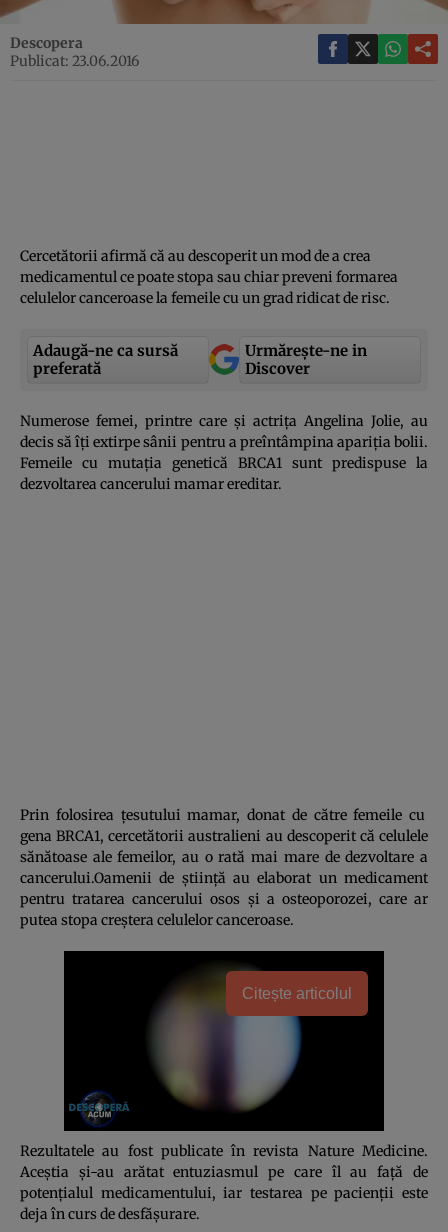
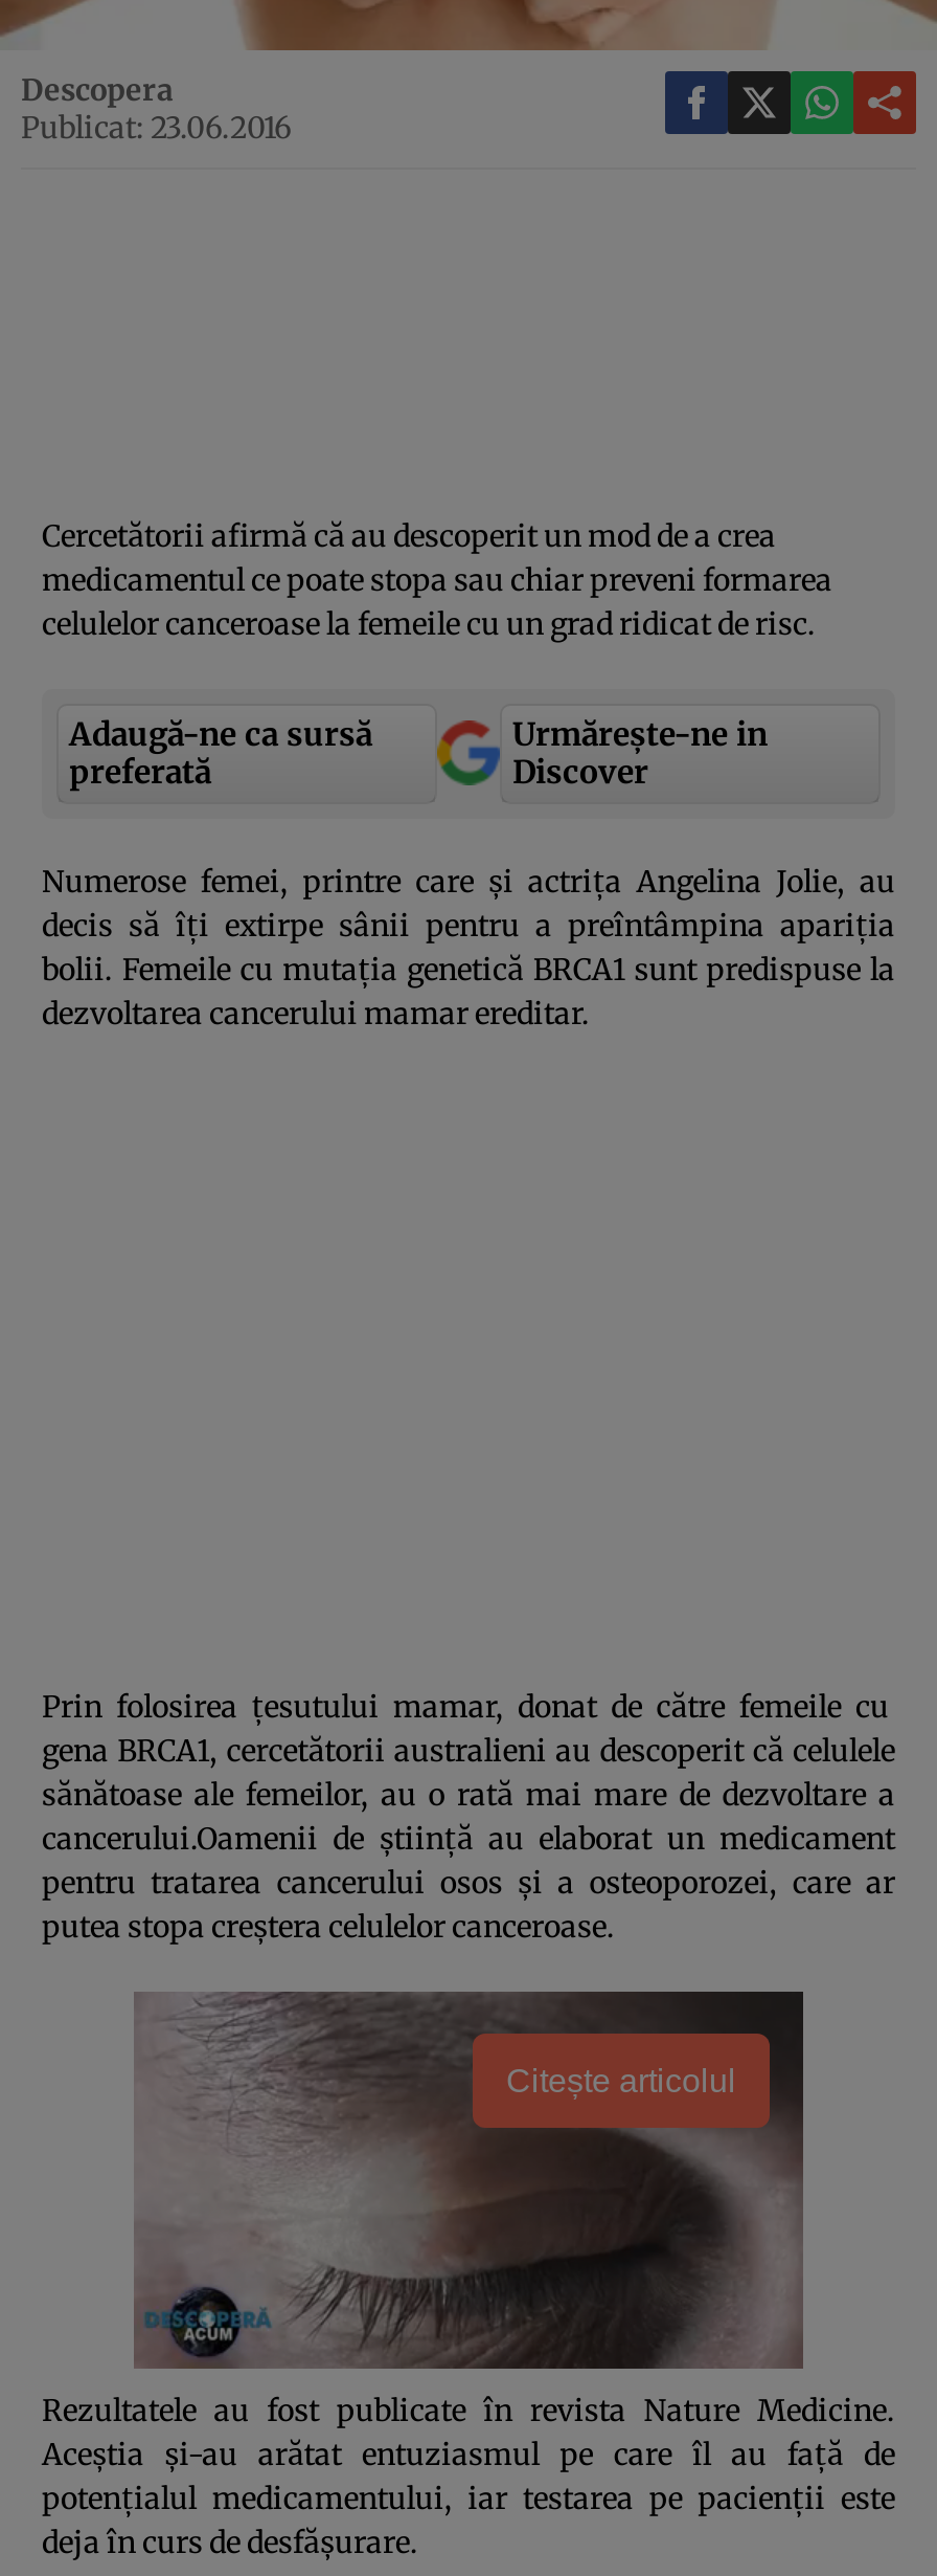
[63,950,385,1132] [image] -> [134,1990,805,2371] [image]

